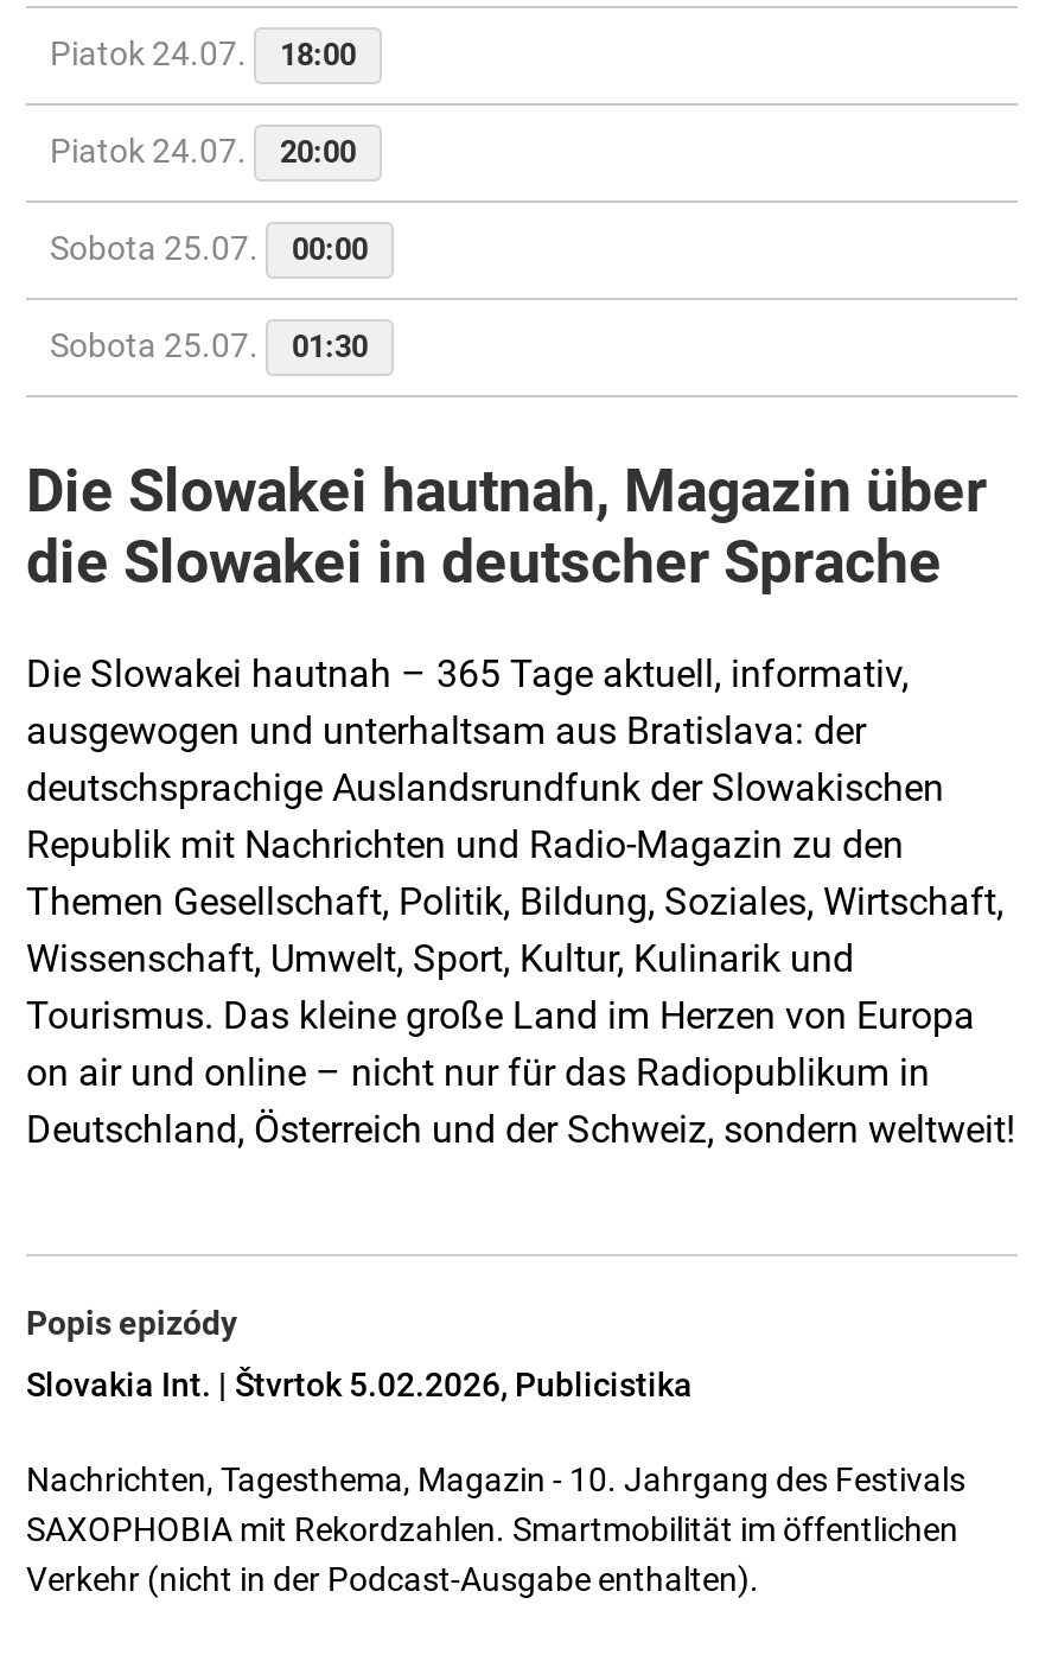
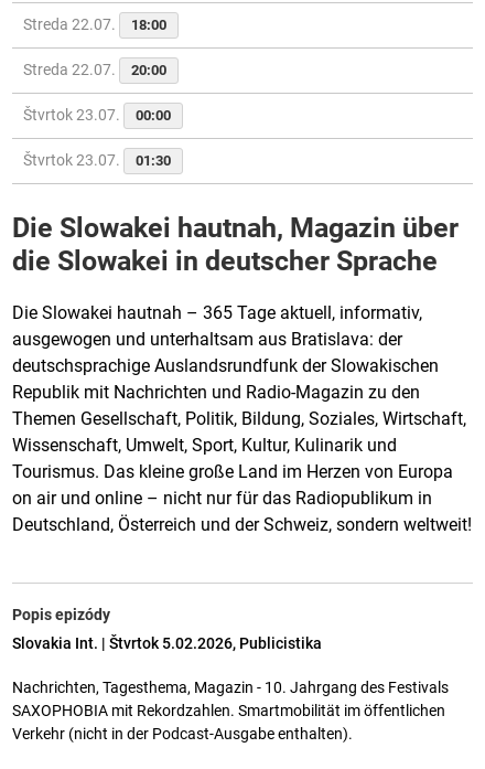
[50,35,356,73] Piatok 24.07. 18:00 -> [23,16,166,33] Streda 22.07. 18:00
[50,132,356,170] Piatok 24.07. 20:00 -> [23,61,166,79] Streda 22.07. 20:00
[50,230,368,268] Sobota 25.07. 00:00 -> [23,106,171,124] Štvrtok 23.07. 00:00
[50,327,368,365] Sobota 25.07. 01:30 -> [23,151,171,169] Štvrtok 23.07. 01:30

